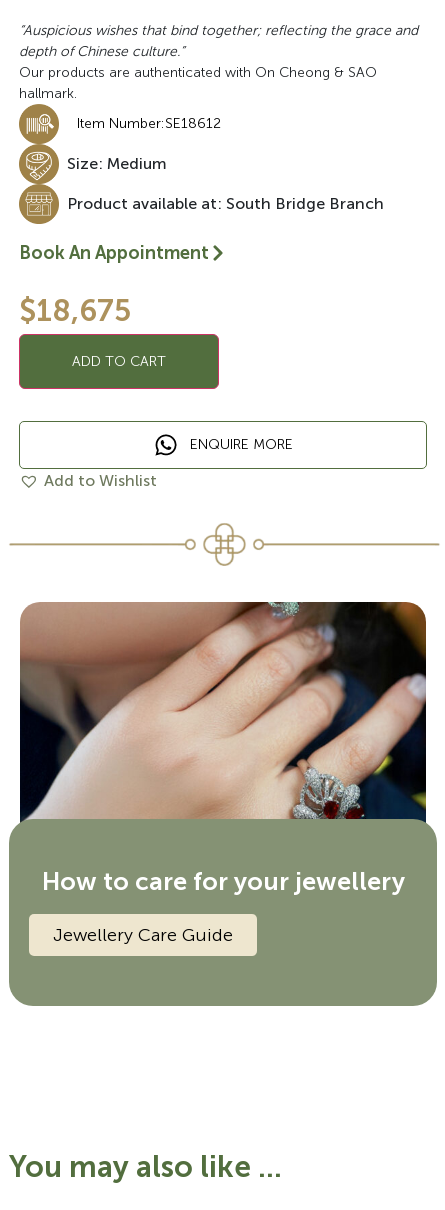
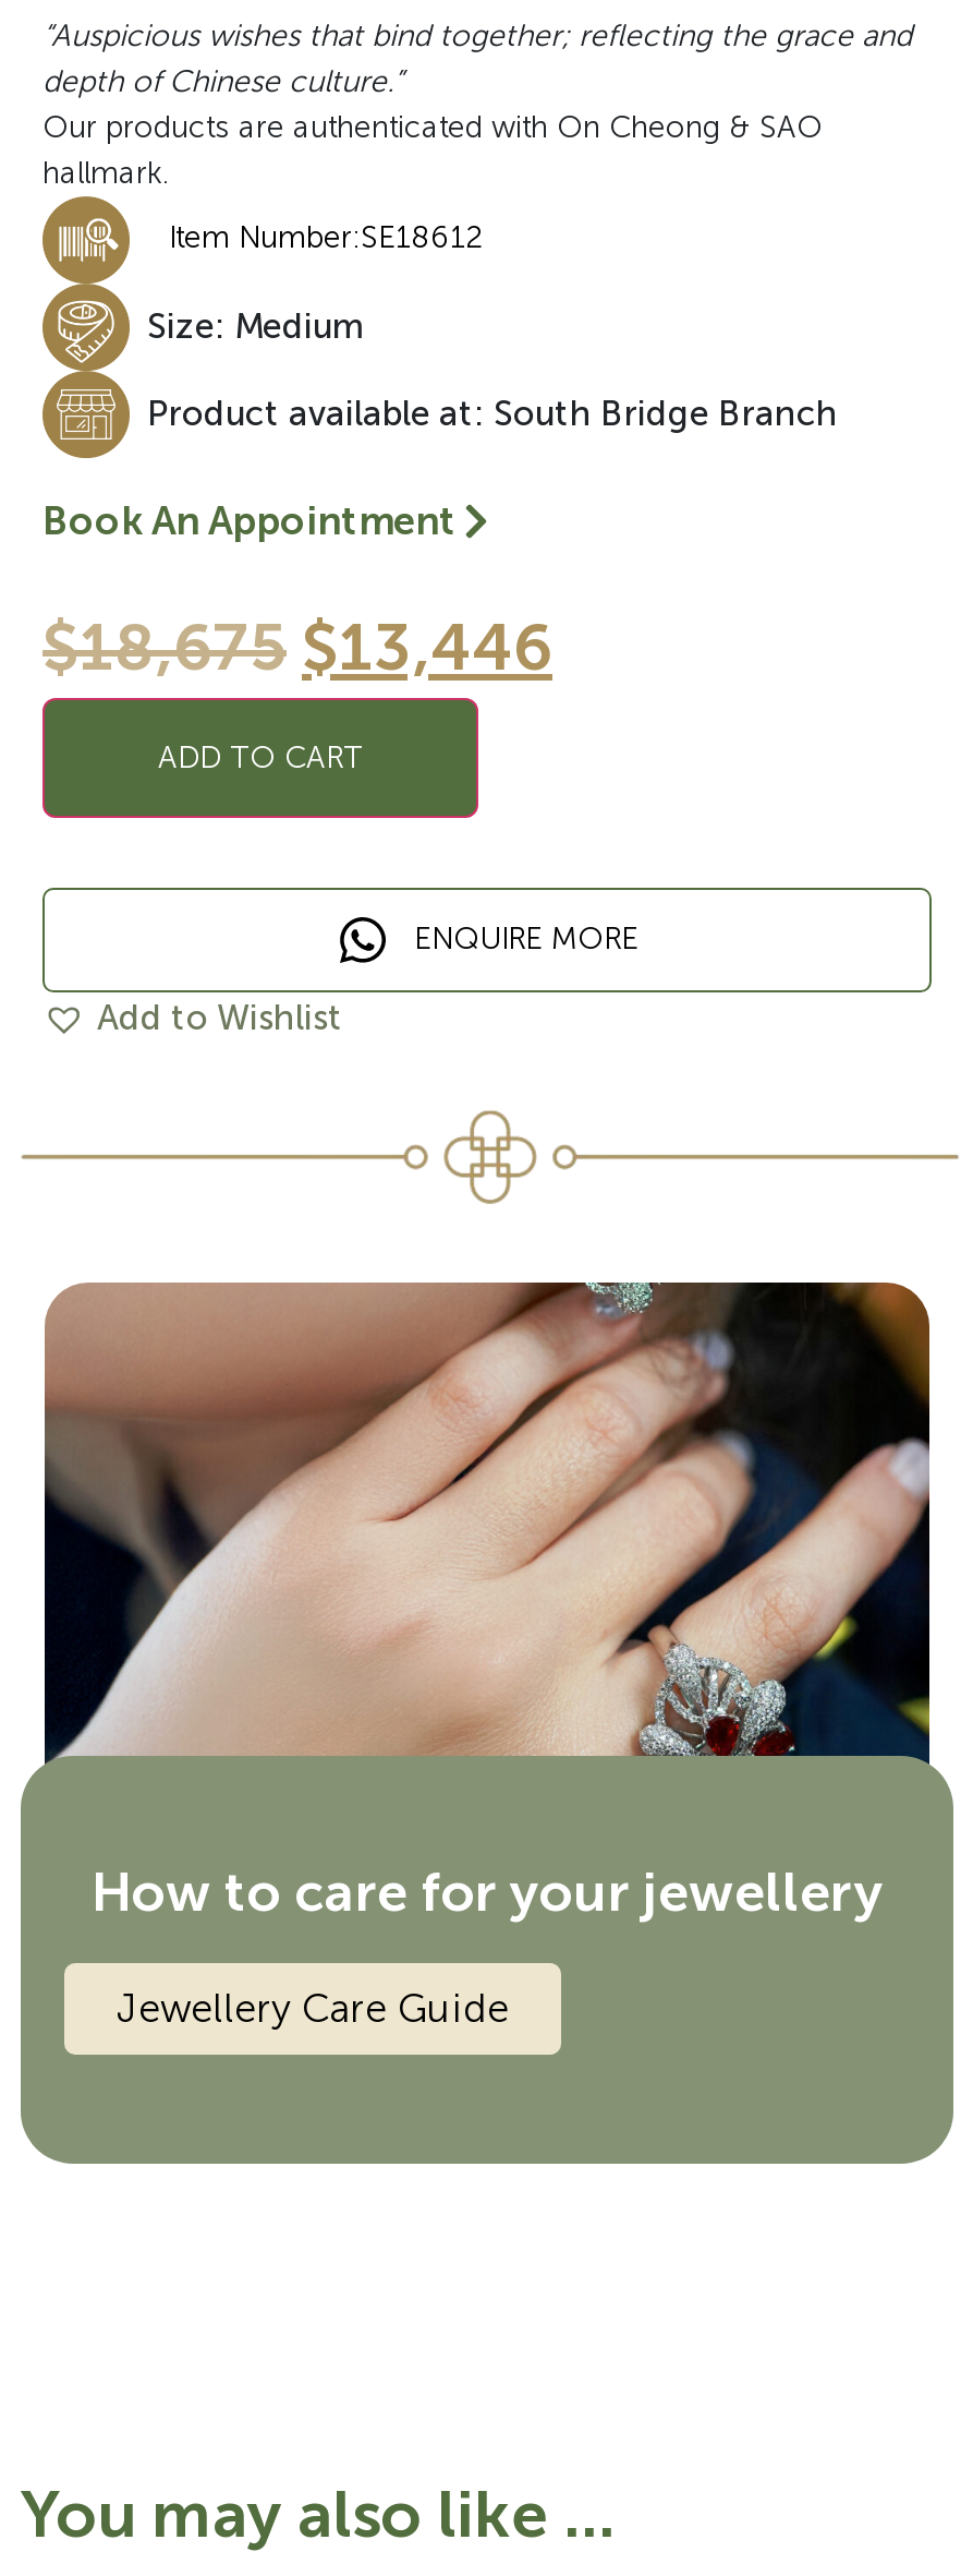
[19,293,131,329] $18,675 -> [42,609,552,688] $18,675 $13,446

